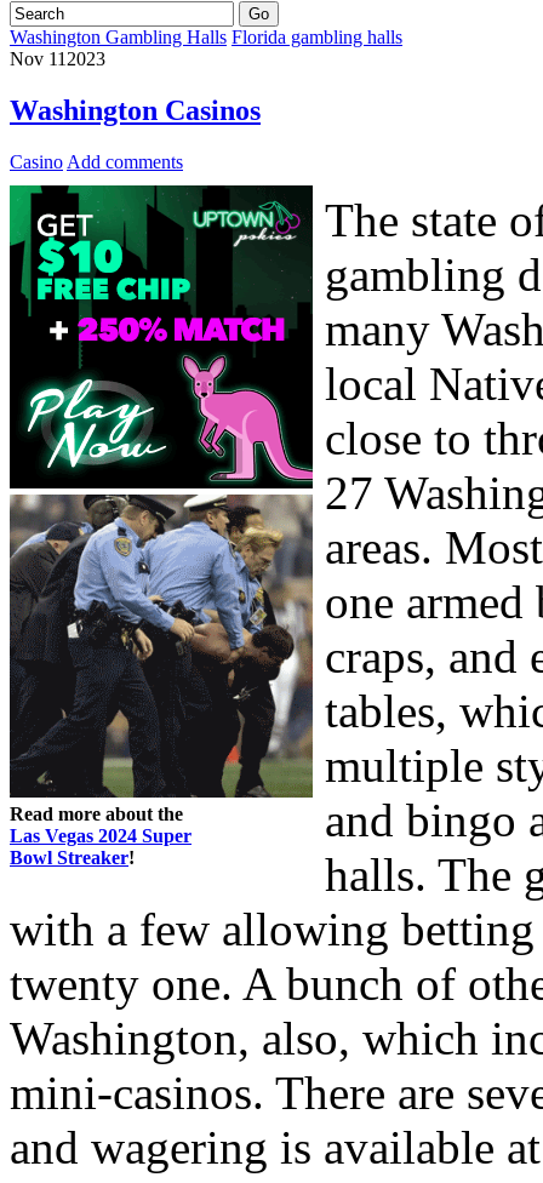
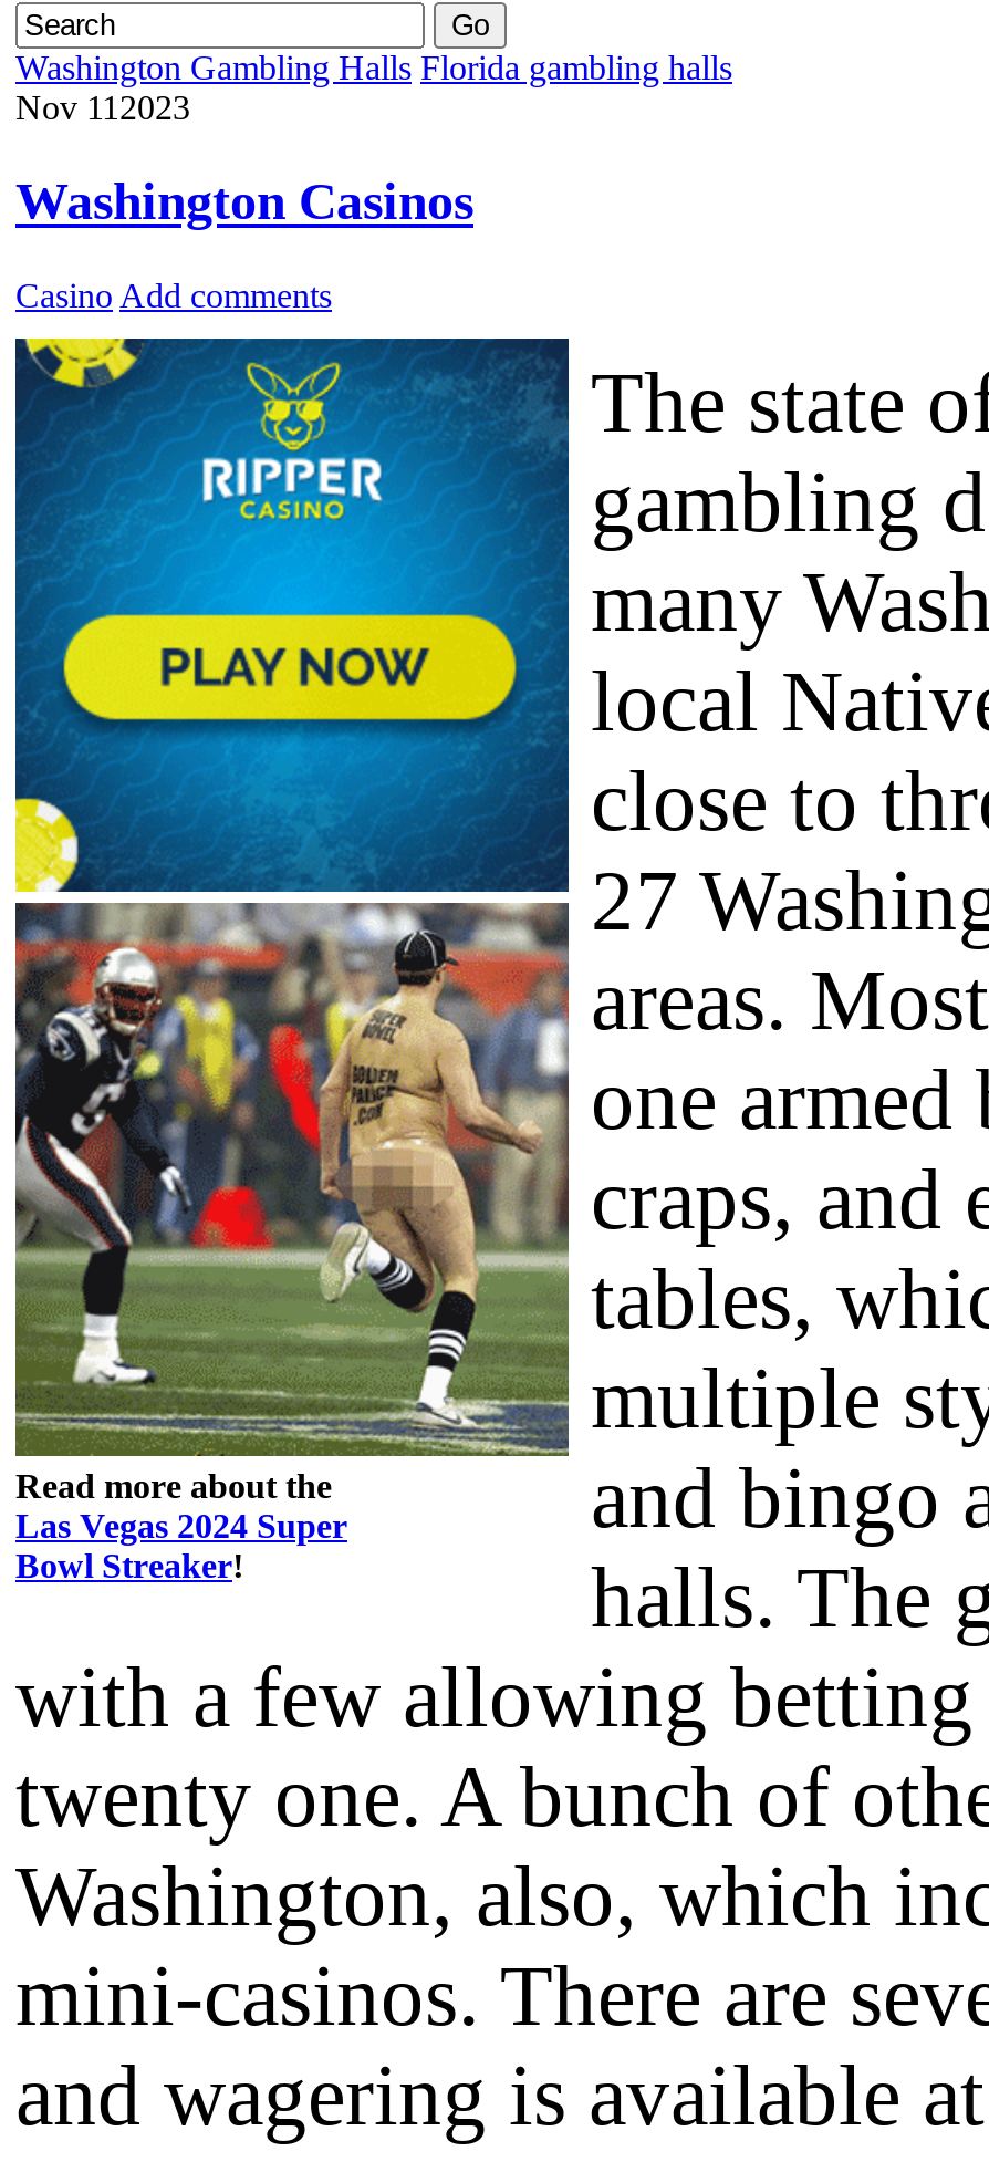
[8,184,314,798] [image] -> [13,336,571,1456] [image]

